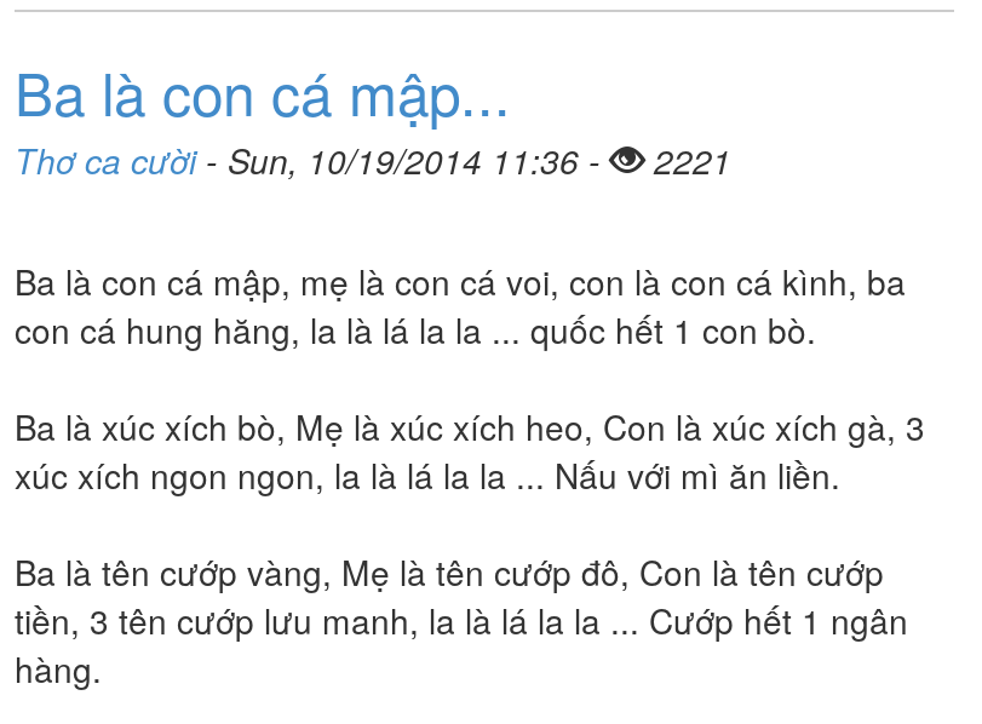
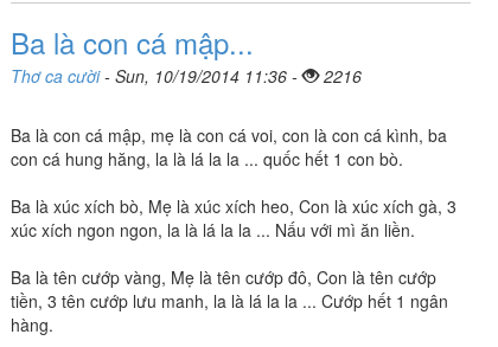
[15,136,731,184] Thơ ca cười - Sun, 10/19/2014 11:36 - 2221 -> [11,64,362,88] Thơ ca cười - Sun, 10/19/2014 11:36 - 2216

